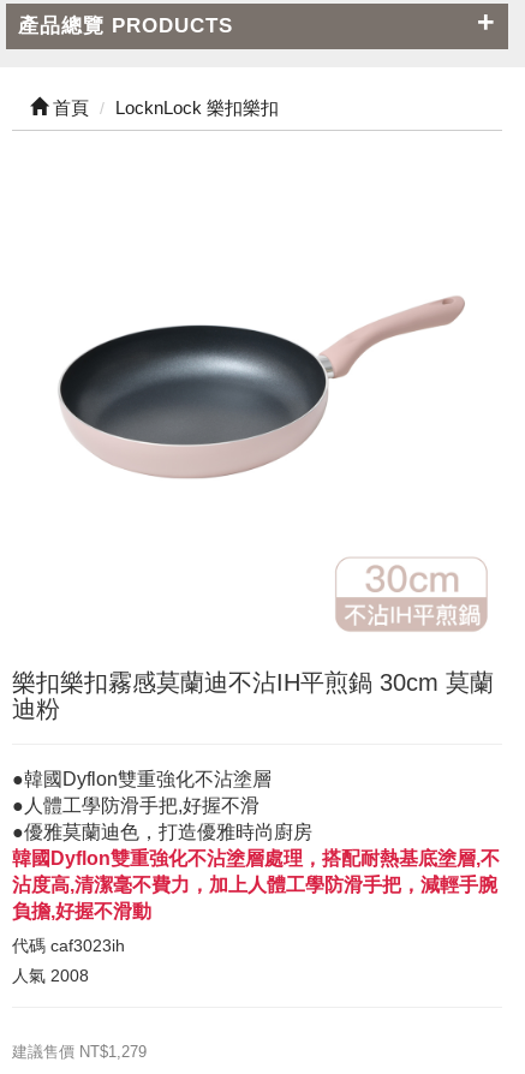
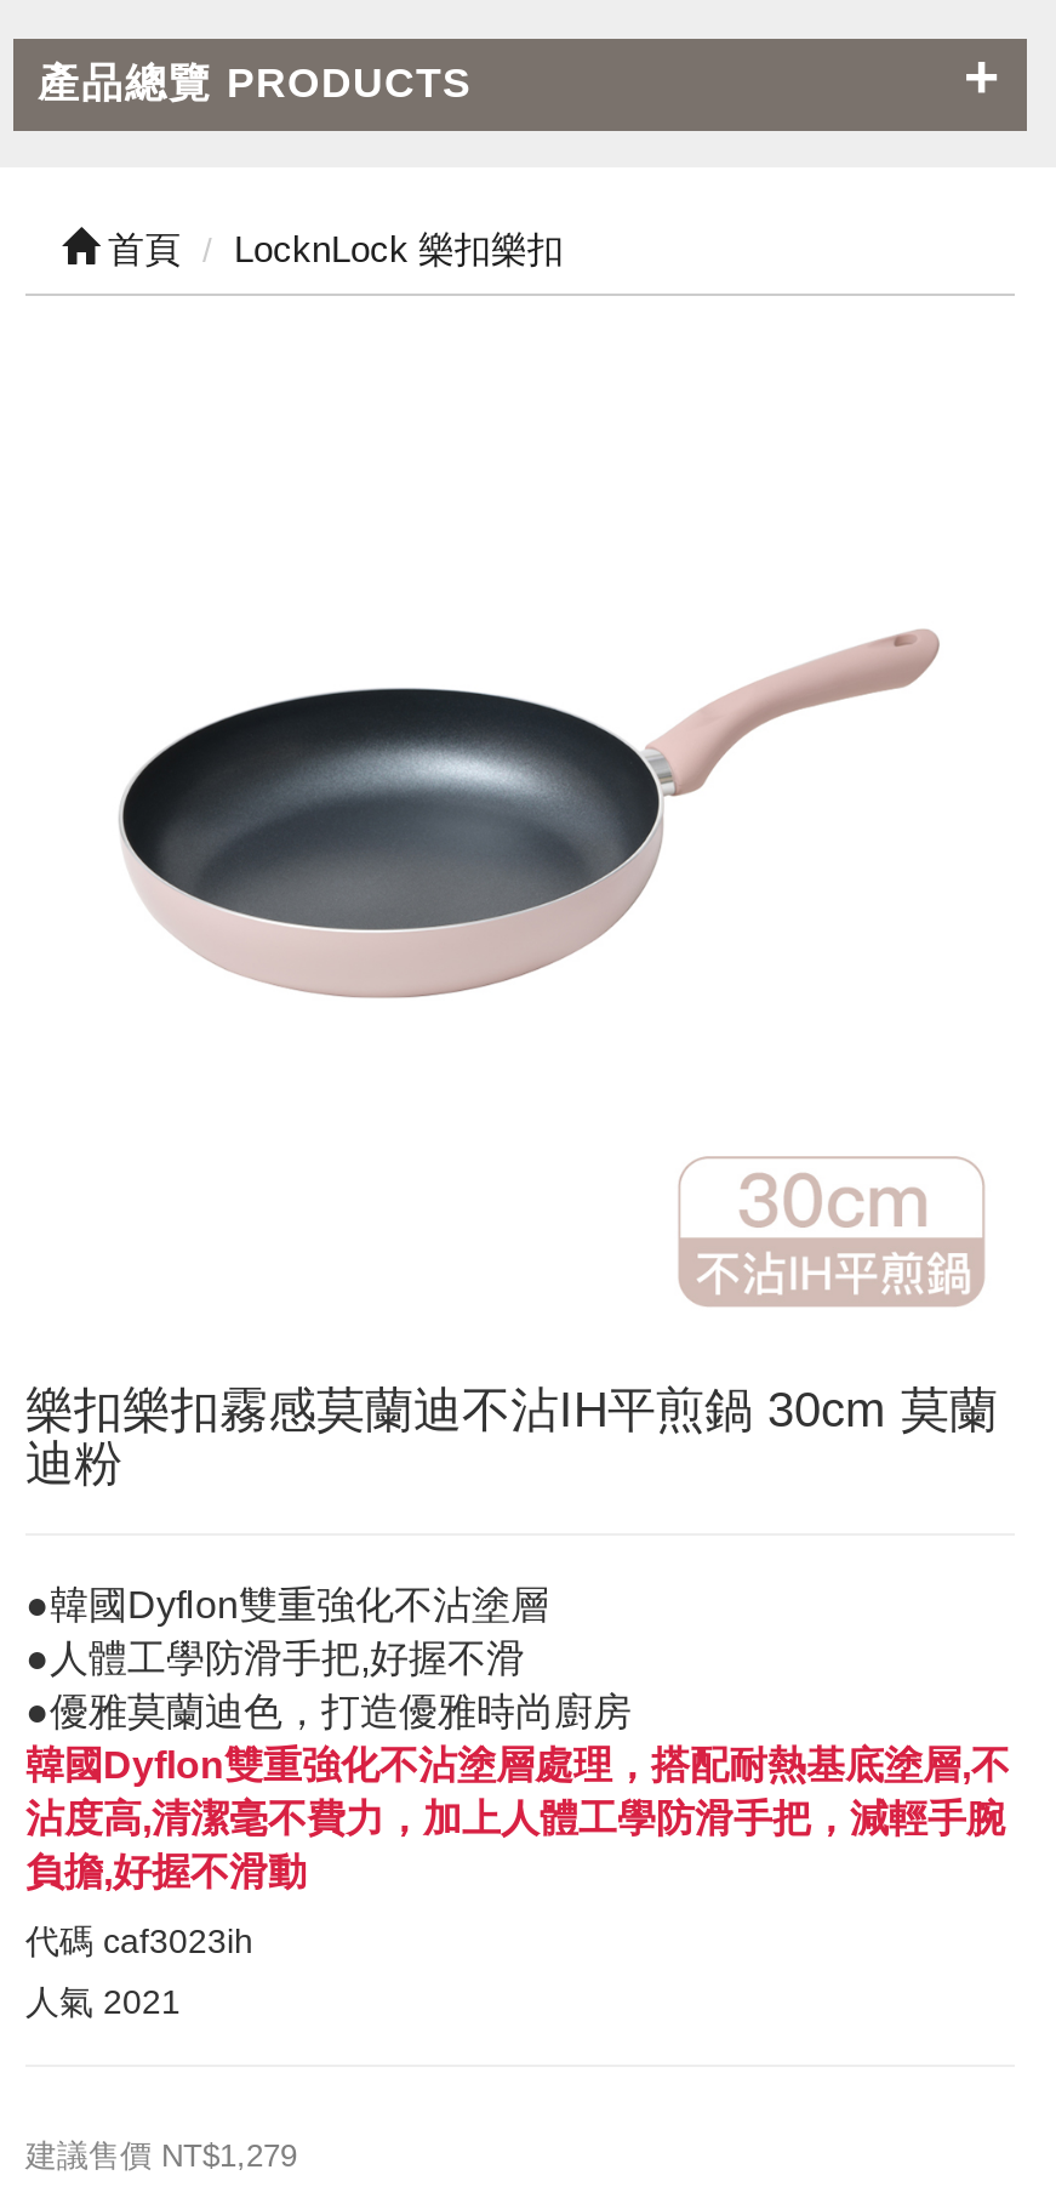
[12,966,89,985] 人氣2008 -> [25,1982,181,2021] 人氣2021

